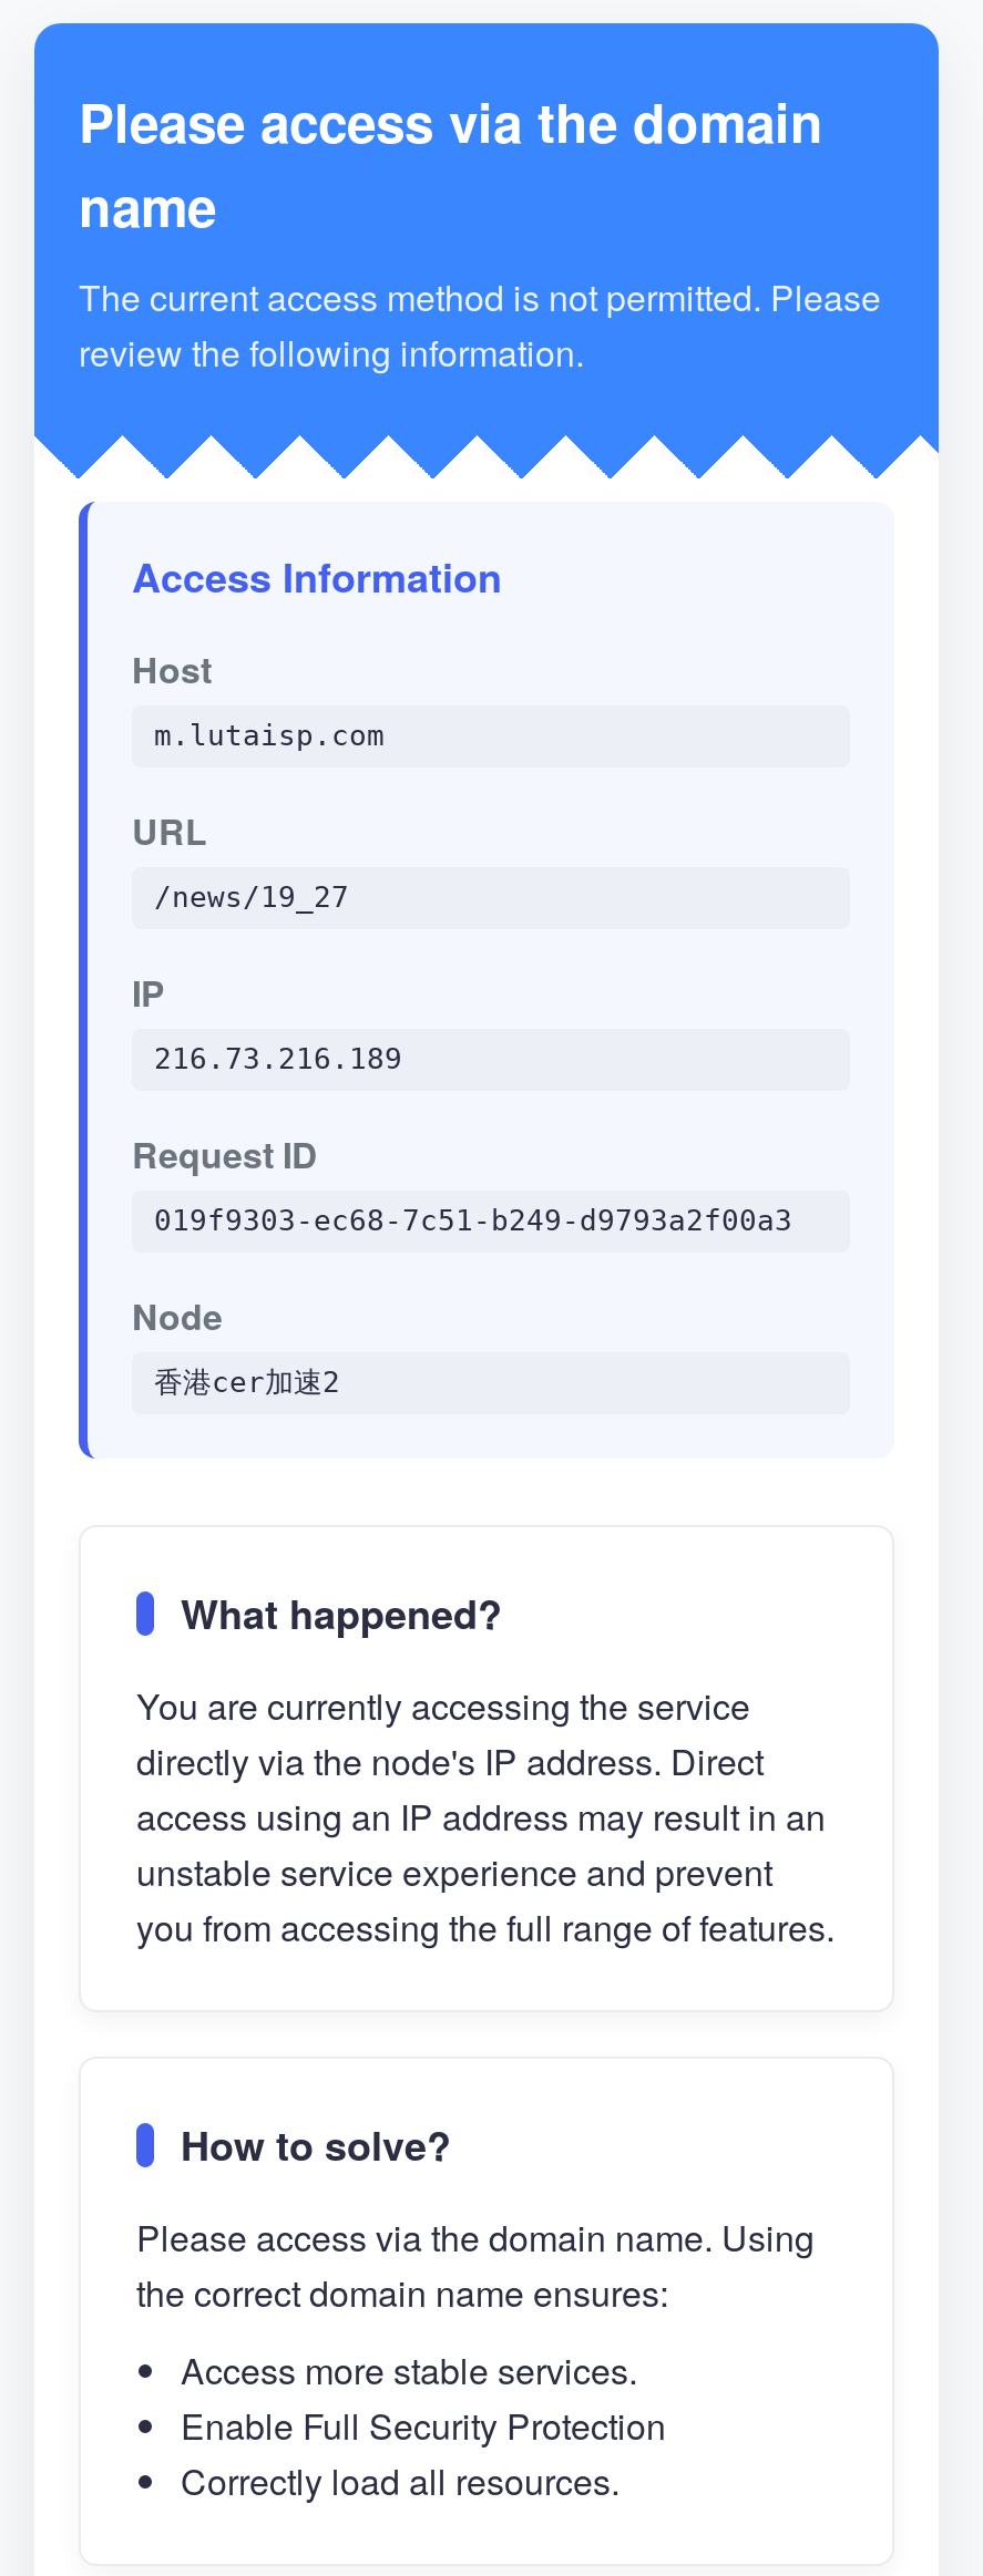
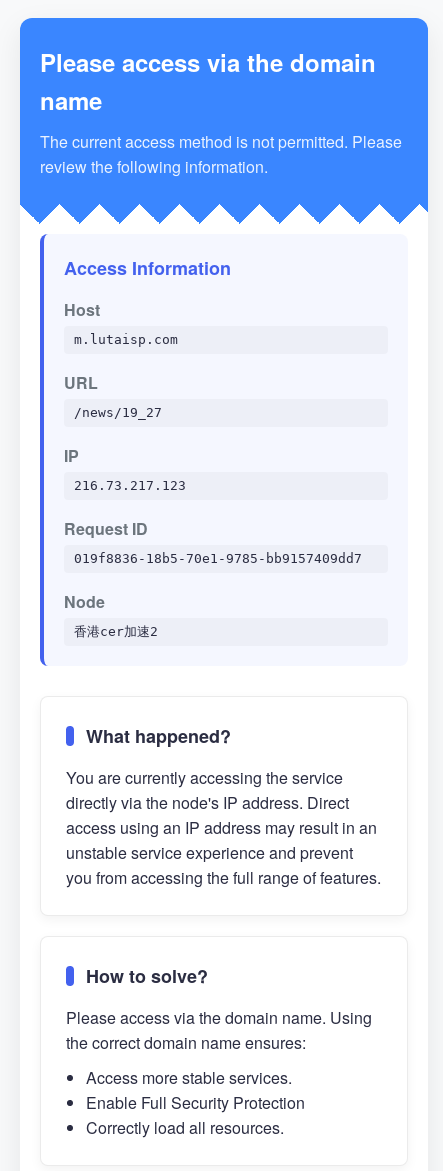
[154,1042,402,1075] 216.73.216.189 -> [74,478,186,493] 216.73.217.123
[154,1204,792,1237] 019f9303-ec68-7c51-b249-d9793a2f00a3 -> [74,551,362,566] 019f8836-18b5-70e1-9785-bb9157409dd7

